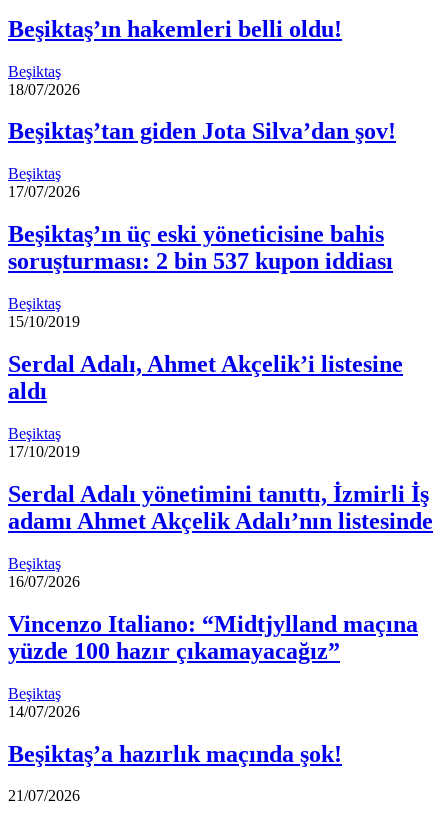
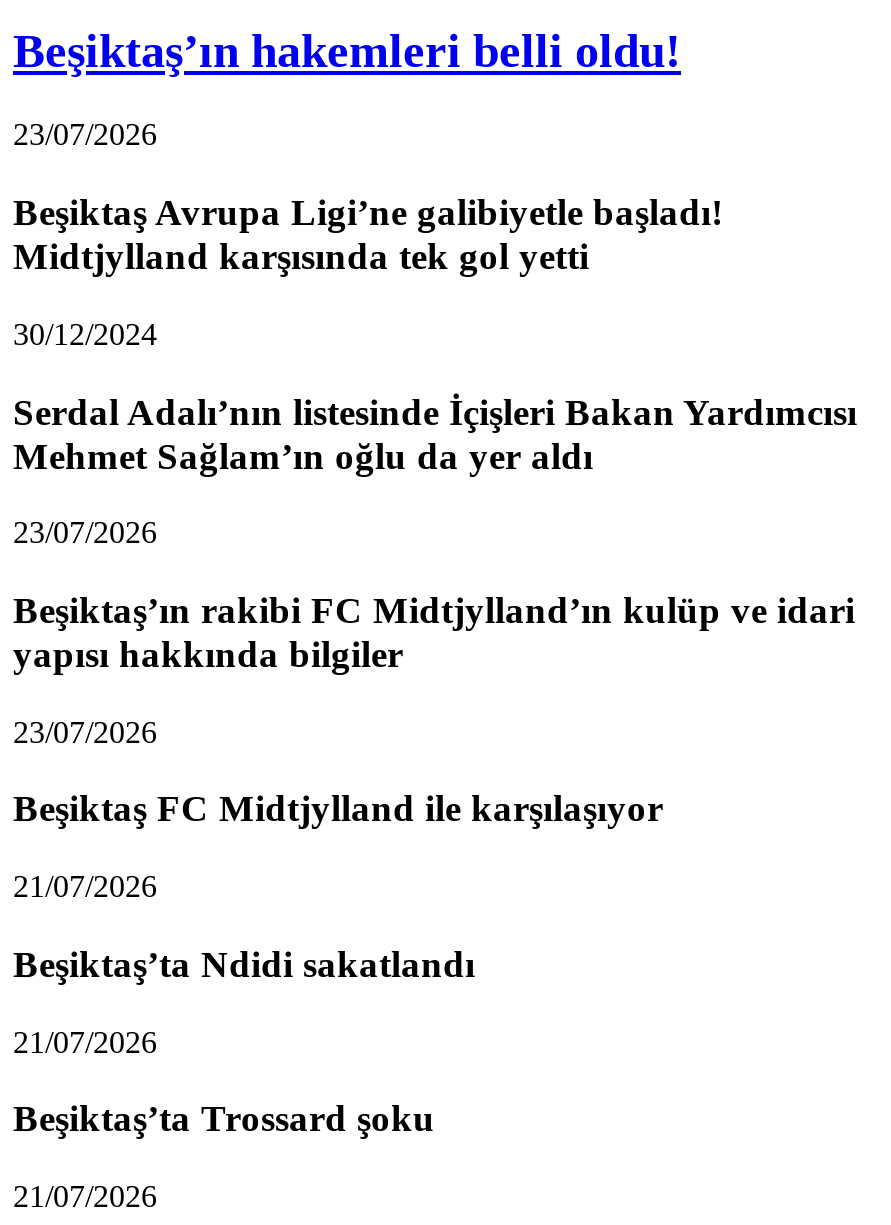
[8,62,80,97] Beşiktaş | 18/07/2026 -> [13,118,157,152] 23/07/2026
[8,118,396,144] Beşiktaş’tan giden Jota Silva’dan şov! -> [13,191,723,277] Beşiktaş Avrupa Ligi’ne galibiyetle başladı! | Midtjylland karşısında tek gol yetti
[8,165,80,200] Beşiktaş | 17/07/2026 -> [13,317,157,351] 30/12/2024
[8,221,393,274] Beşiktaş’ın üç eski yöneticisine bahis | soruşturması: 2 bin 537 kupon iddiası -> [13,390,857,476] Serdal Adalı’nın listesinde İçişleri Bakan Yardımcısı | Mehmet Sağlam’ın oğlu da yer aldı
[8,295,80,330] Beşiktaş | 15/10/2019 -> [13,516,157,550] 23/07/2026
[8,351,403,404] Serdal Adalı, Ahmet Akçelik’i listesine | aldı -> [13,589,855,675] Beşiktaş’ın rakibi FC Midtjylland’ın kulüp ve idari | yapısı hakkında bilgiler
[8,425,80,460] Beşiktaş | 17/10/2019 -> [13,715,157,749] 23/07/2026
[8,481,433,534] Serdal Adalı yönetimini tanıttı, İzmirli İş | adamı Ahmet Akçelik Adalı’nın listesinde -> [13,788,663,830] Beşiktaş FC Midtjylland ile karşılaşıyor
[8,555,80,590] Beşiktaş | 16/07/2026 -> [13,870,157,904] 21/07/2026
[8,611,418,664] Vincenzo Italiano: “Midtjylland maçına | yüzde 100 hazır çıkamayacağız” -> [13,943,475,985] Beşiktaş’ta Ndidi sakatlandı
[8,685,80,720] Beşiktaş | 14/07/2026 -> [13,1024,157,1058] 21/07/2026
[8,740,342,766] Beşiktaş’a hazırlık maçında şok! -> [13,1098,435,1140] Beşiktaş’ta Trossard şoku

